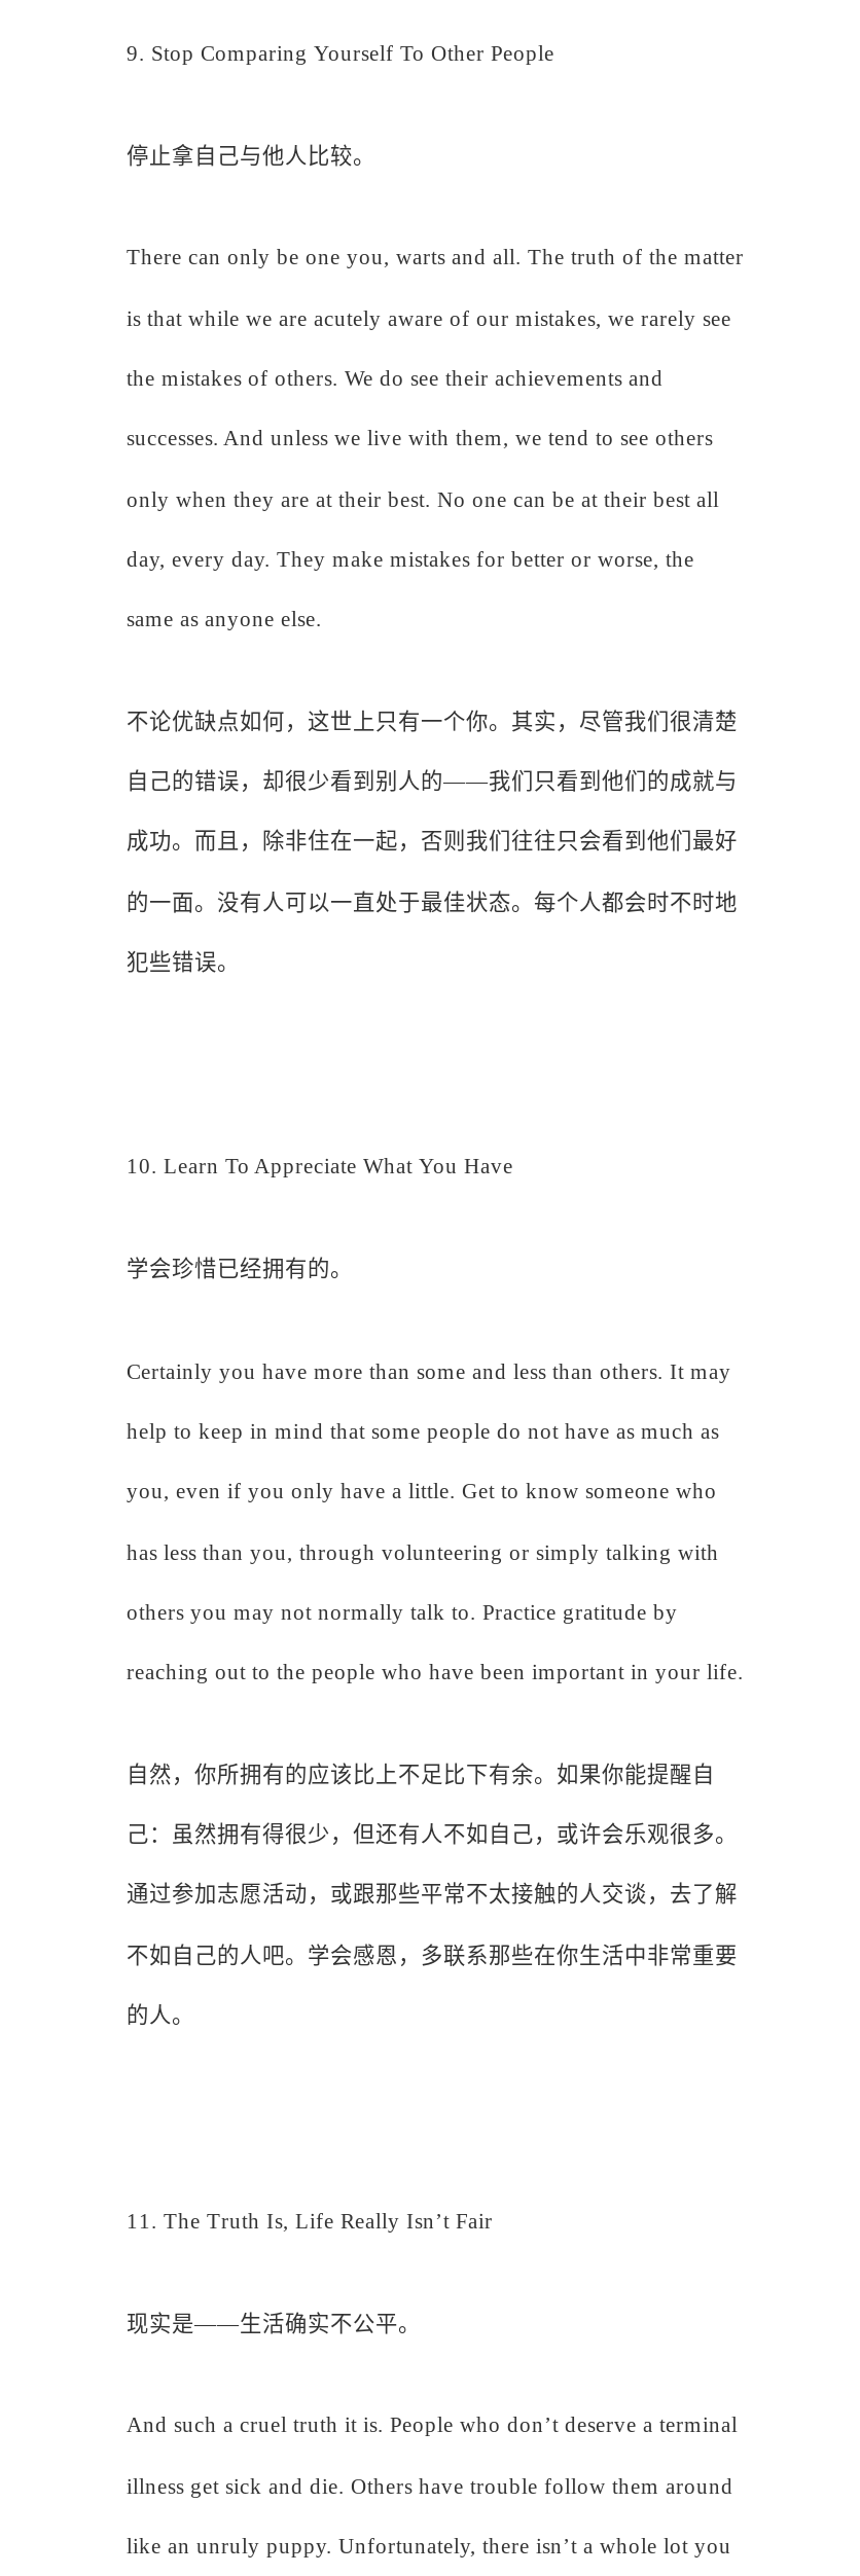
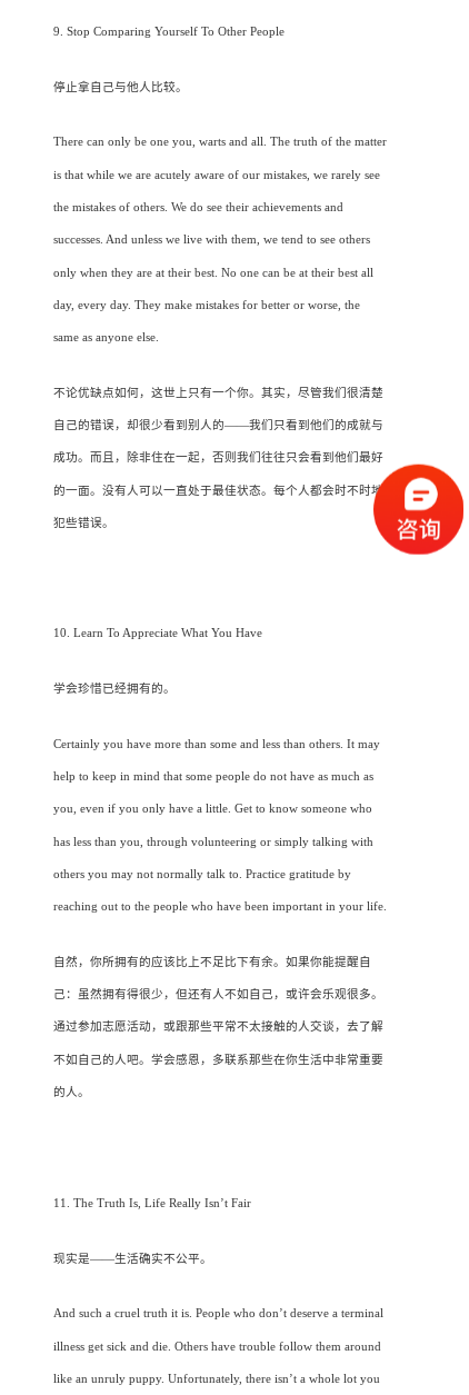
none -> [372,462,465,556] [image]

